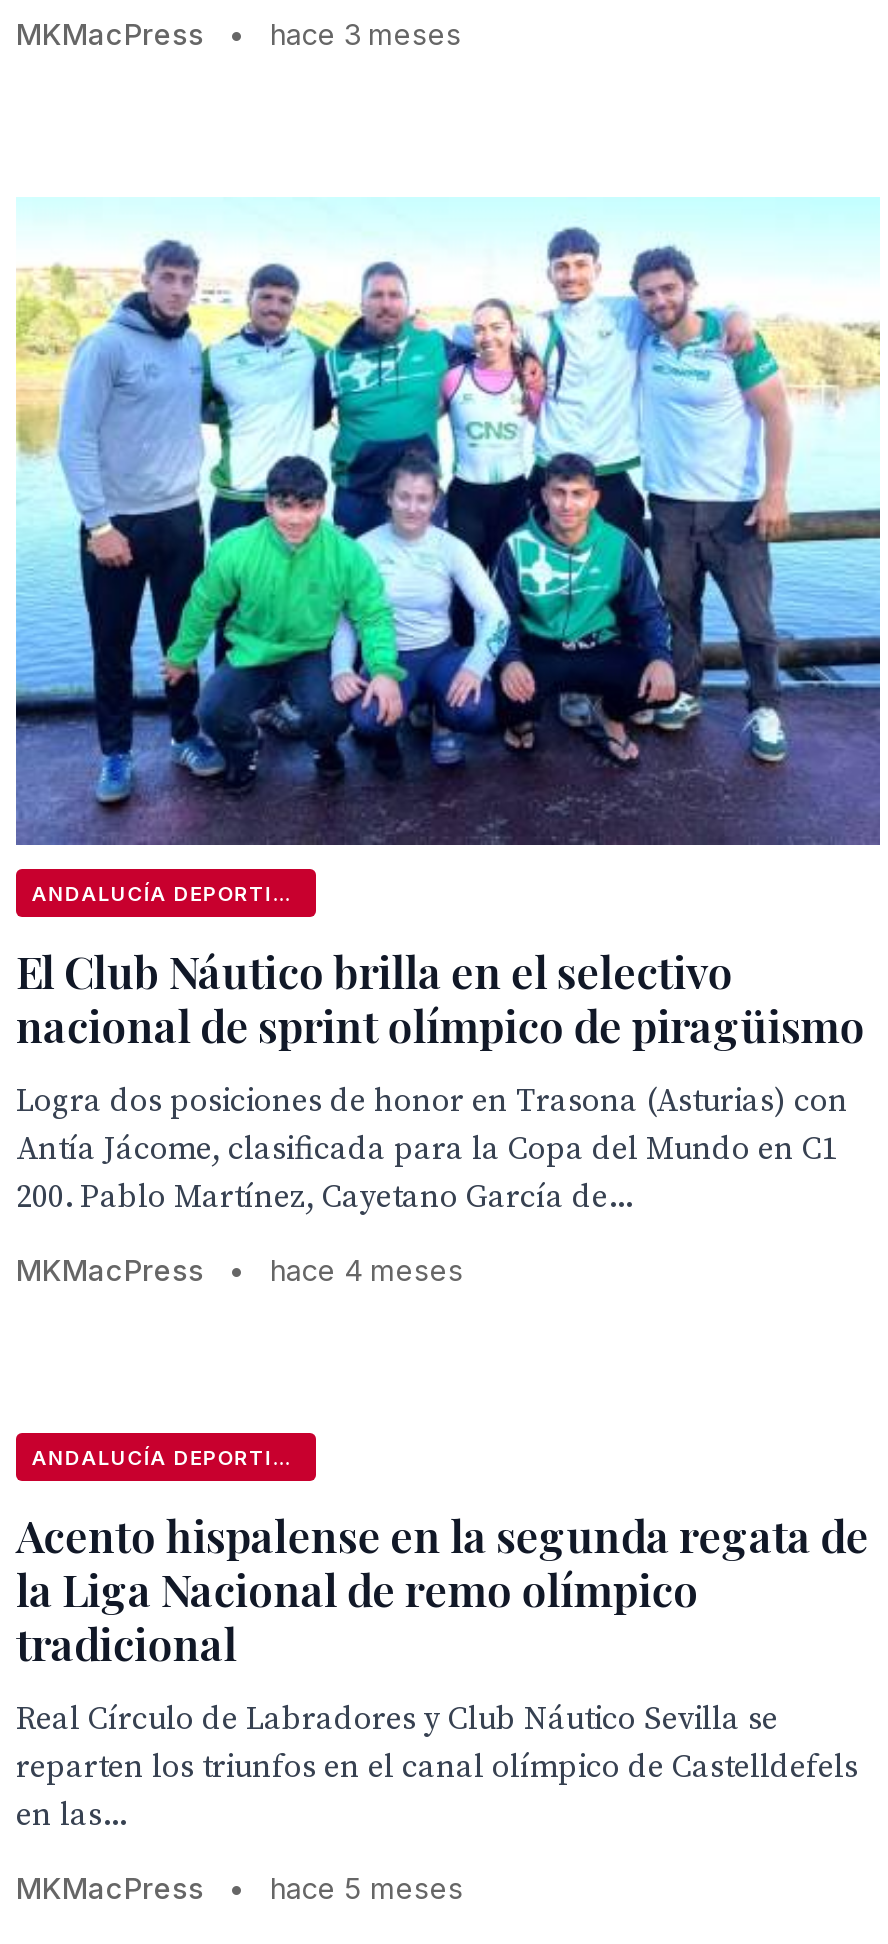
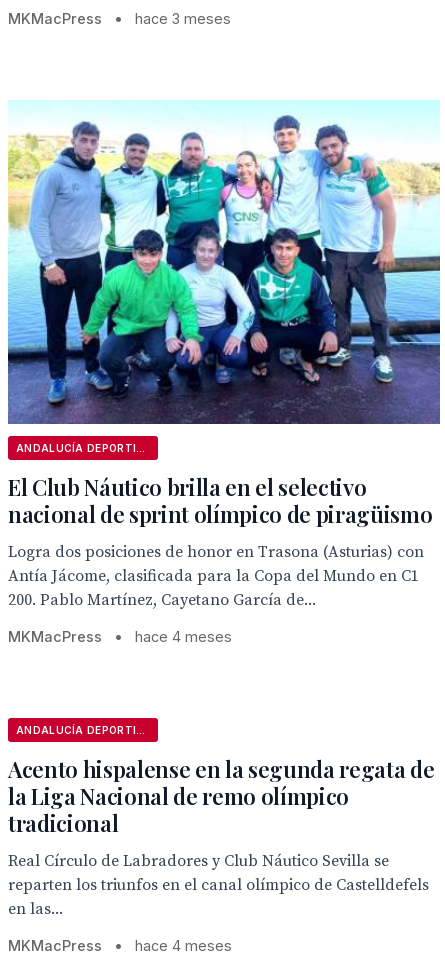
[270,1871,464,1905] hace 5 meses -> [135,937,232,954] hace 4 meses

